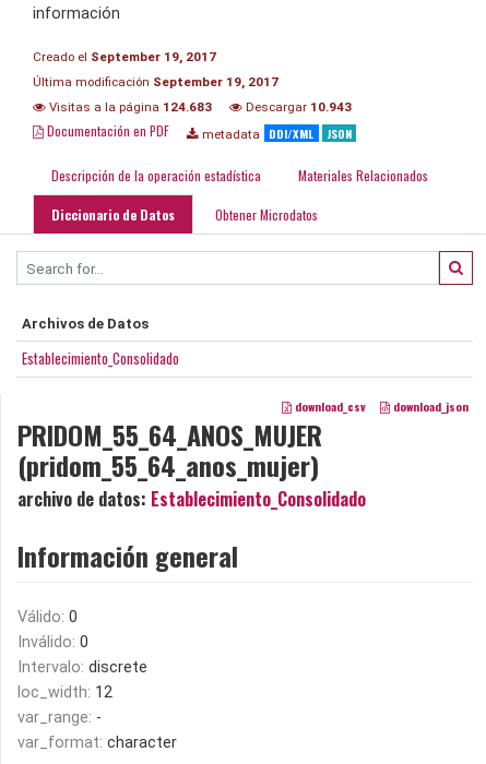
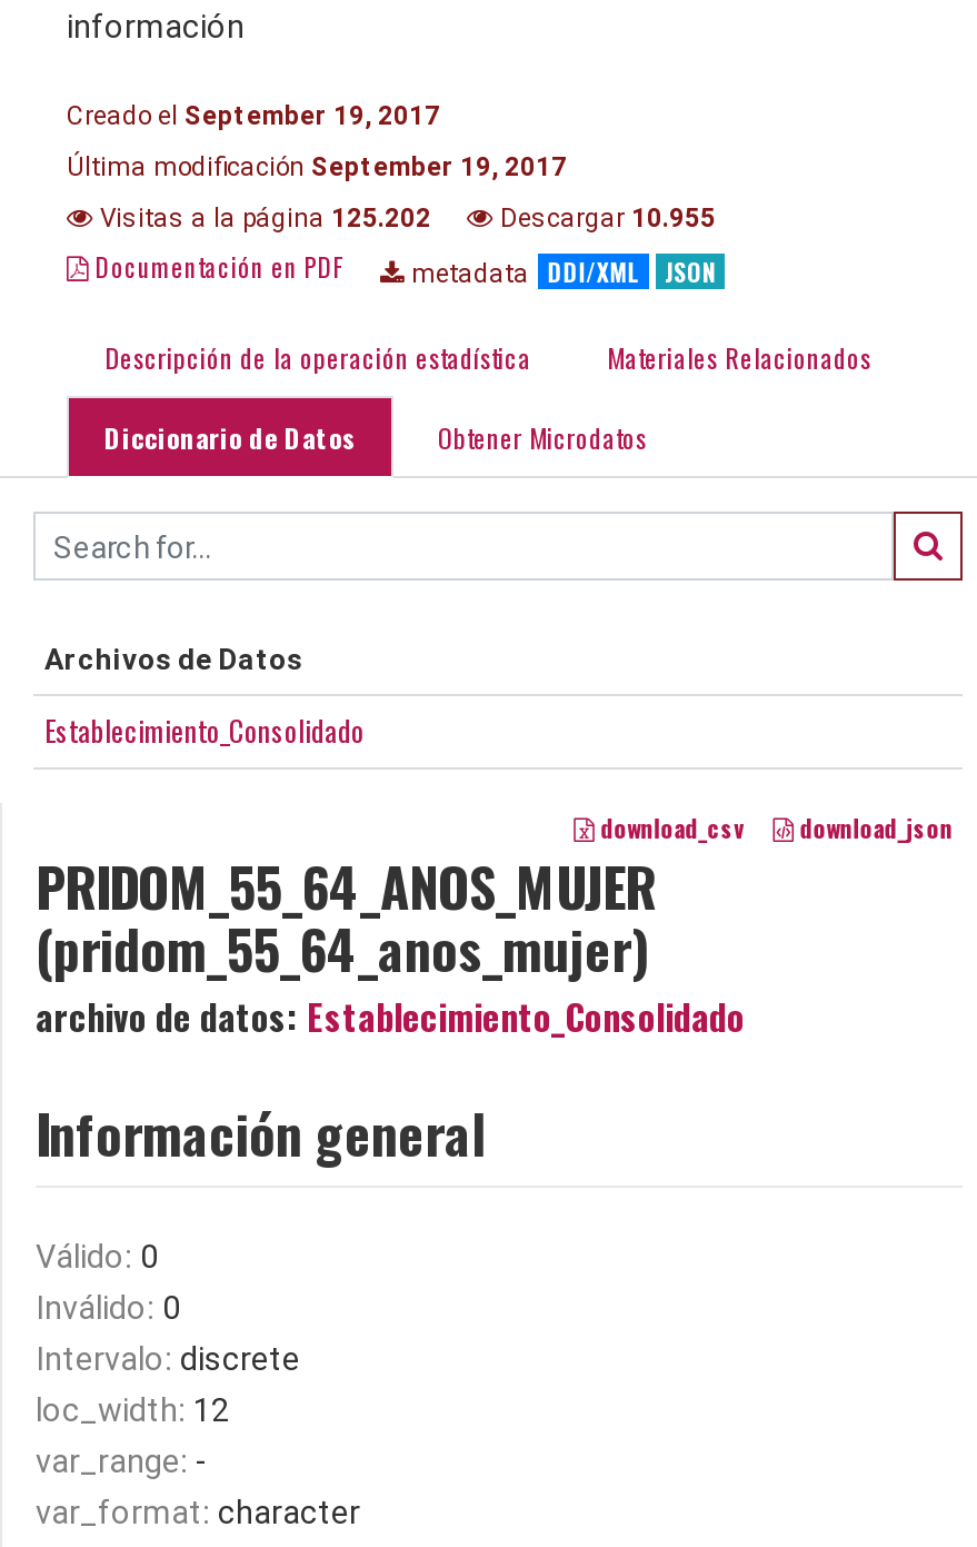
[46,99,212,115] Visitas a la página 124.683 -> [93,202,431,234] Visitas a la página 125.202
[242,99,352,115] Descargar 10.943 -> [494,202,716,234] Descargar 10.955

